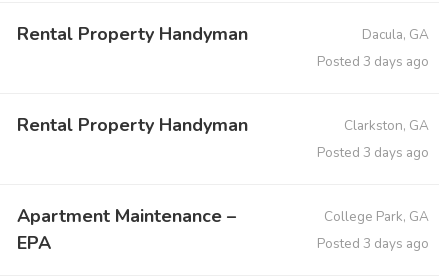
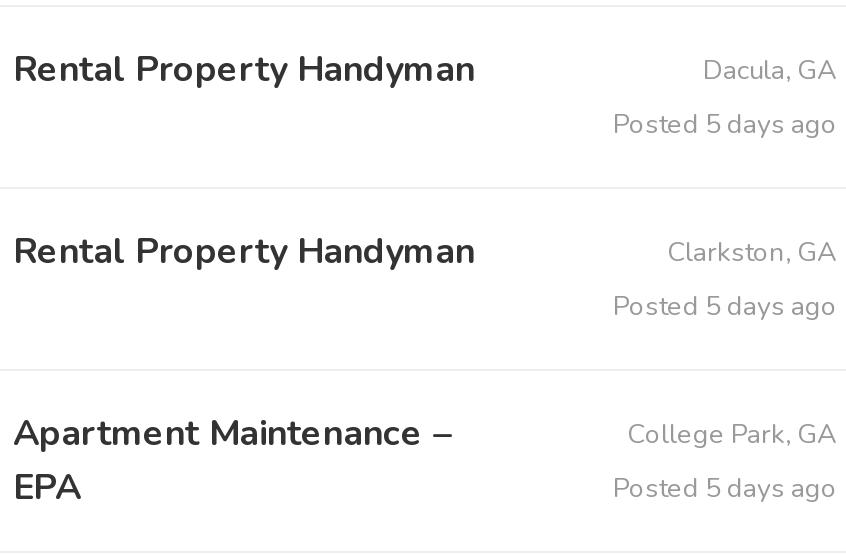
[317,52,429,71] Posted 3 days ago -> [613,105,837,143] Posted 5 days ago
[317,143,429,162] Posted 3 days ago -> [613,287,837,325] Posted 5 days ago
[317,234,429,253] Posted 3 days ago -> [613,469,837,507] Posted 5 days ago

